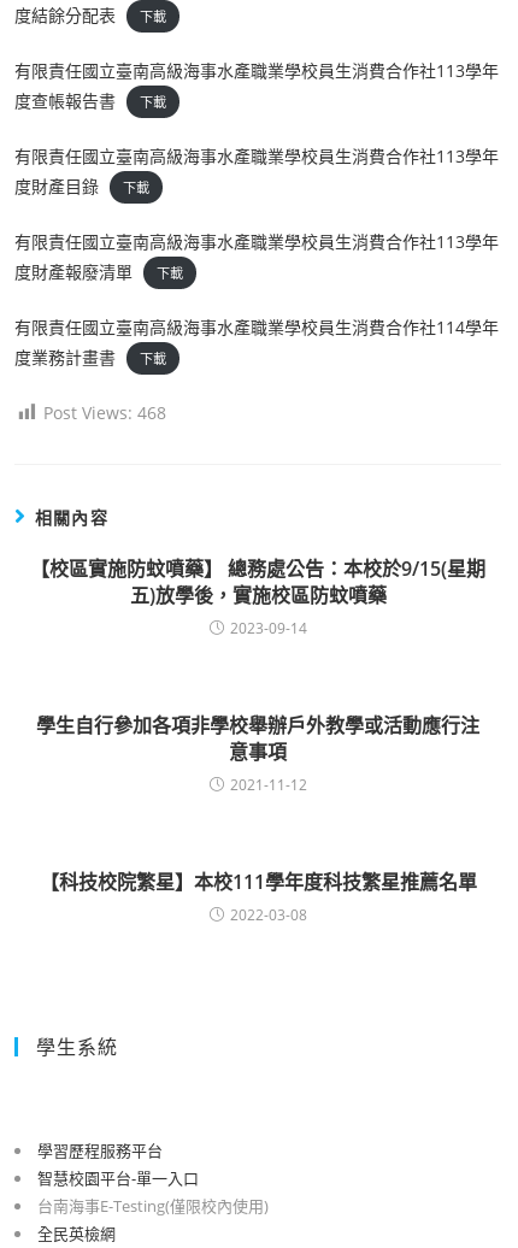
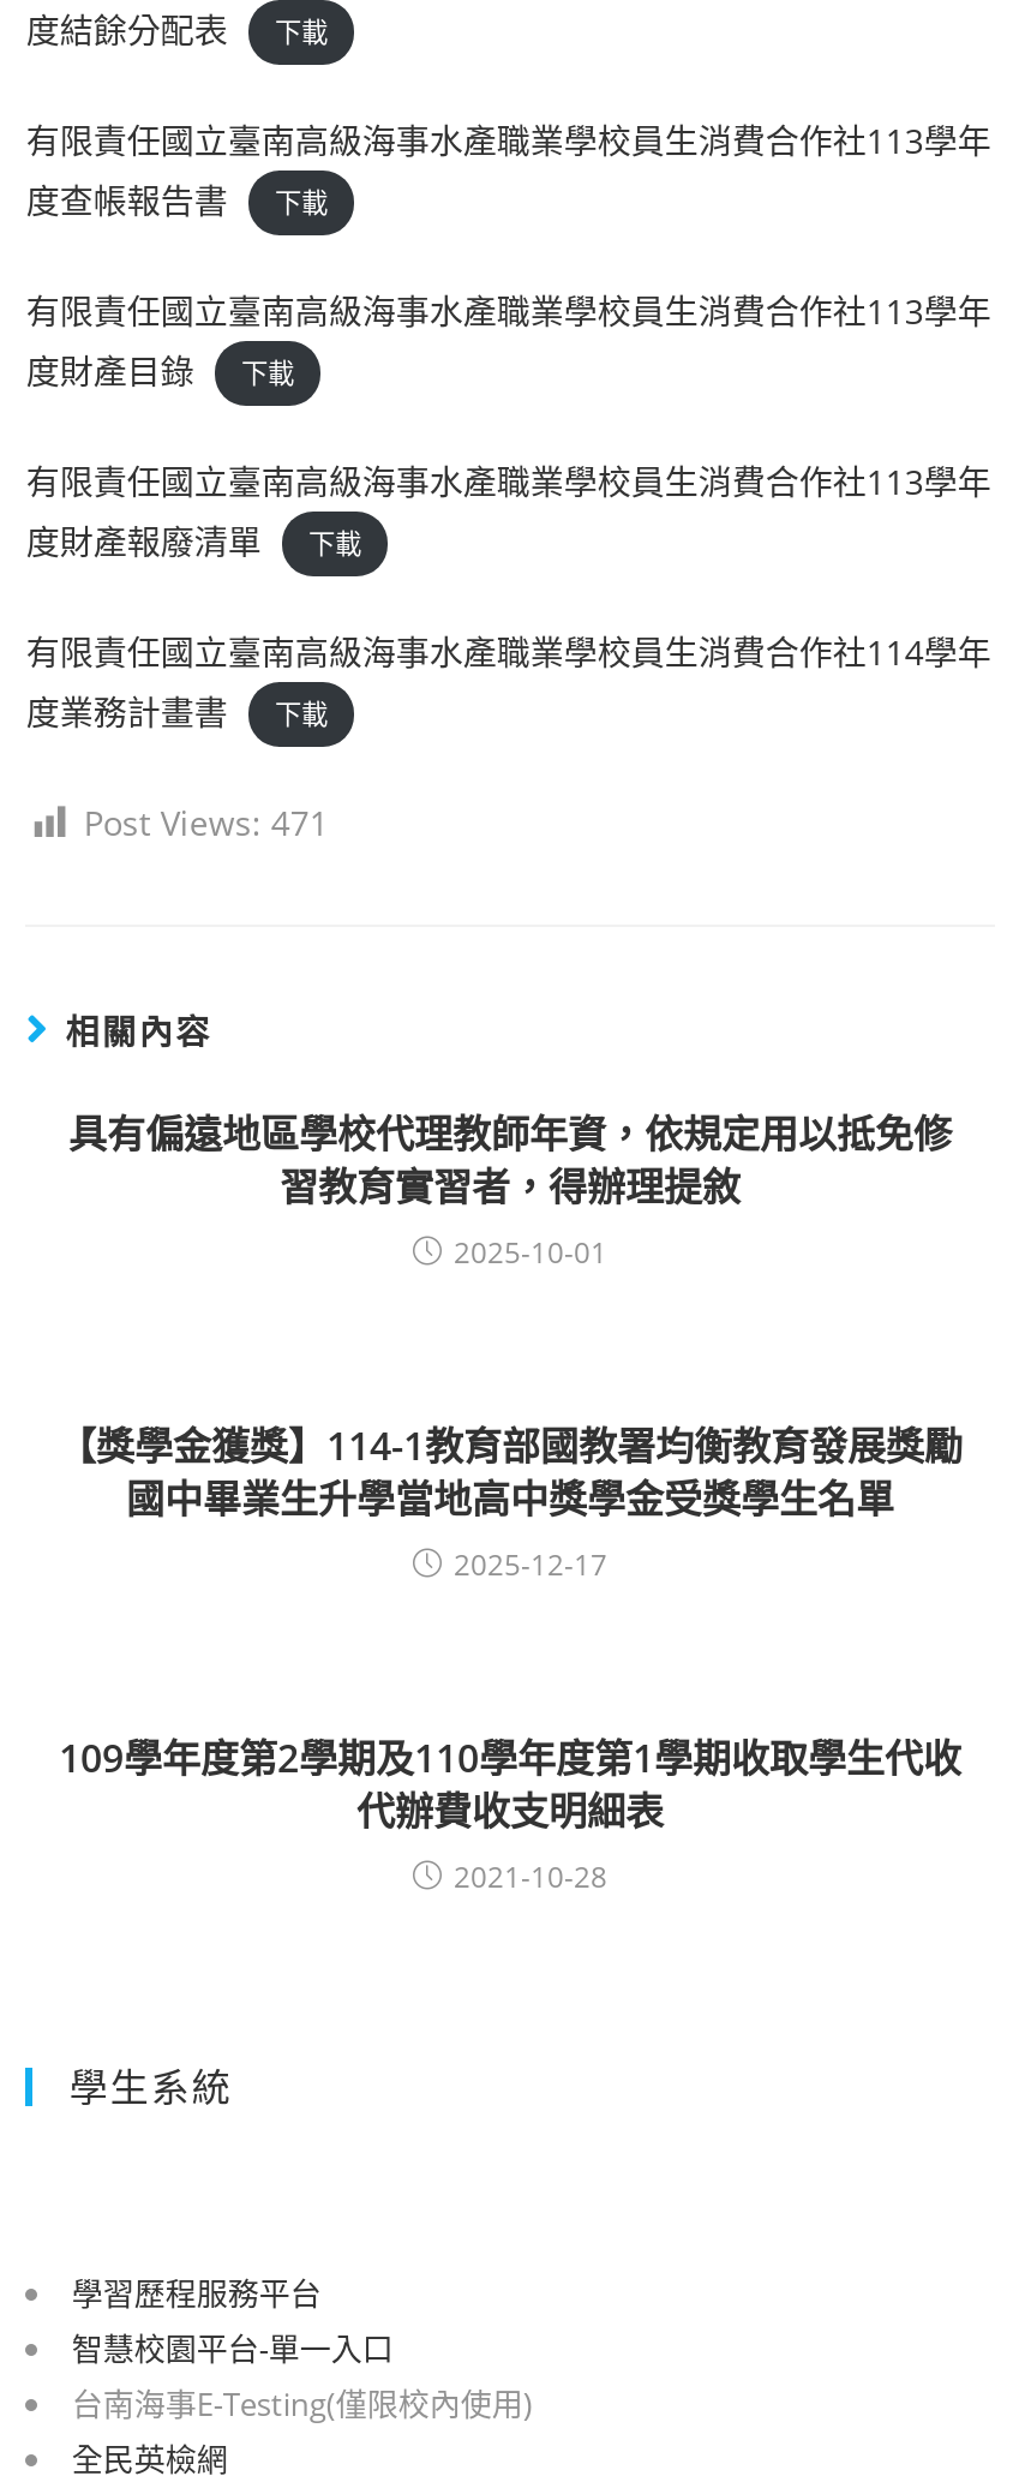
[44,401,167,424] Post Views: 468 -> [84,799,329,845] Post Views: 471
[30,555,485,638] 【校區實施防蚊噴藥】 總務處公告：本校於9/15(星期 | 五)放學後，實施校區防蚊噴藥 | 2023-09-14 -> [68,1107,952,1273] 具有偏遠地區學校代理教師年資，依規定用以抵免修 | 習教育實習者，得辦理提敘 | 2025-10-01
[36,712,479,795] 學生自行參加各項非學校舉辦戶外教學或活動應行注 | 意事項 | 2021-11-12 -> [58,1419,963,1585] 【獎學金獲獎】114-1教育部國教署均衡教育發展獎勵 | 國中畢業生升學當地高中獎學金受獎學生名單 | 2025-12-17
[39,868,476,925] 【科技校院繁星】本校111學年度科技繁星推薦名單 | 2022-03-08 -> [59,1731,961,1897] 109學年度第2學期及110學年度第1學期收取學生代收 | 代辦費收支明細表 | 2021-10-28

